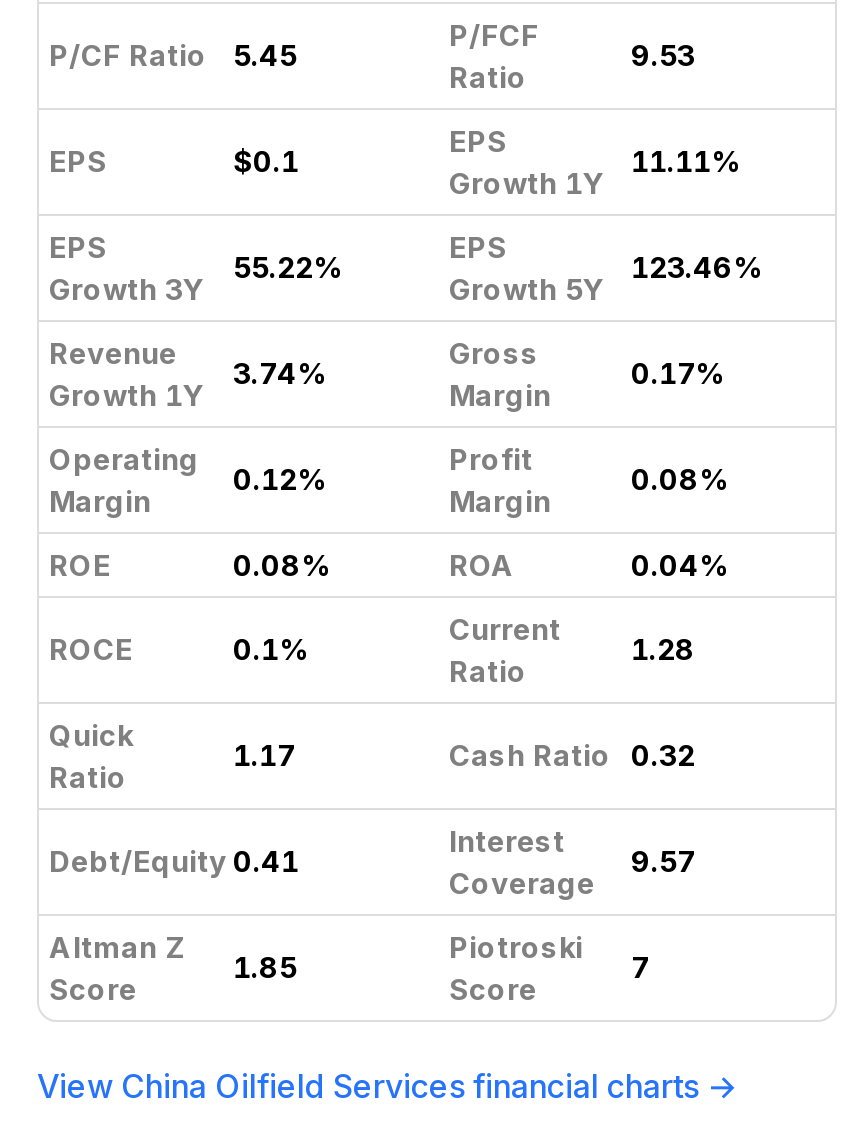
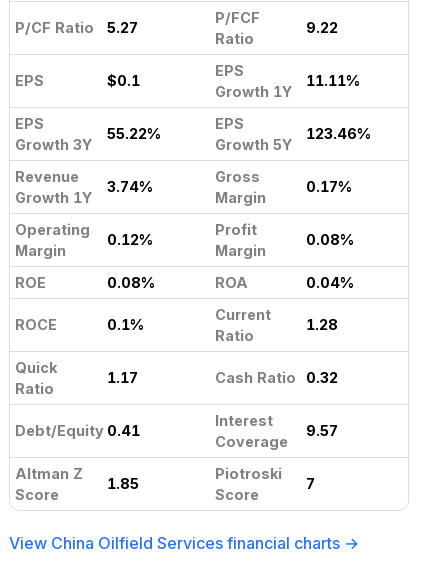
[49,38,297,72] P/CF Ratio 5.45 -> [15,19,138,36] P/CF Ratio 5.27
[631,38,695,72] 9.53 -> [306,19,338,36] 9.22

